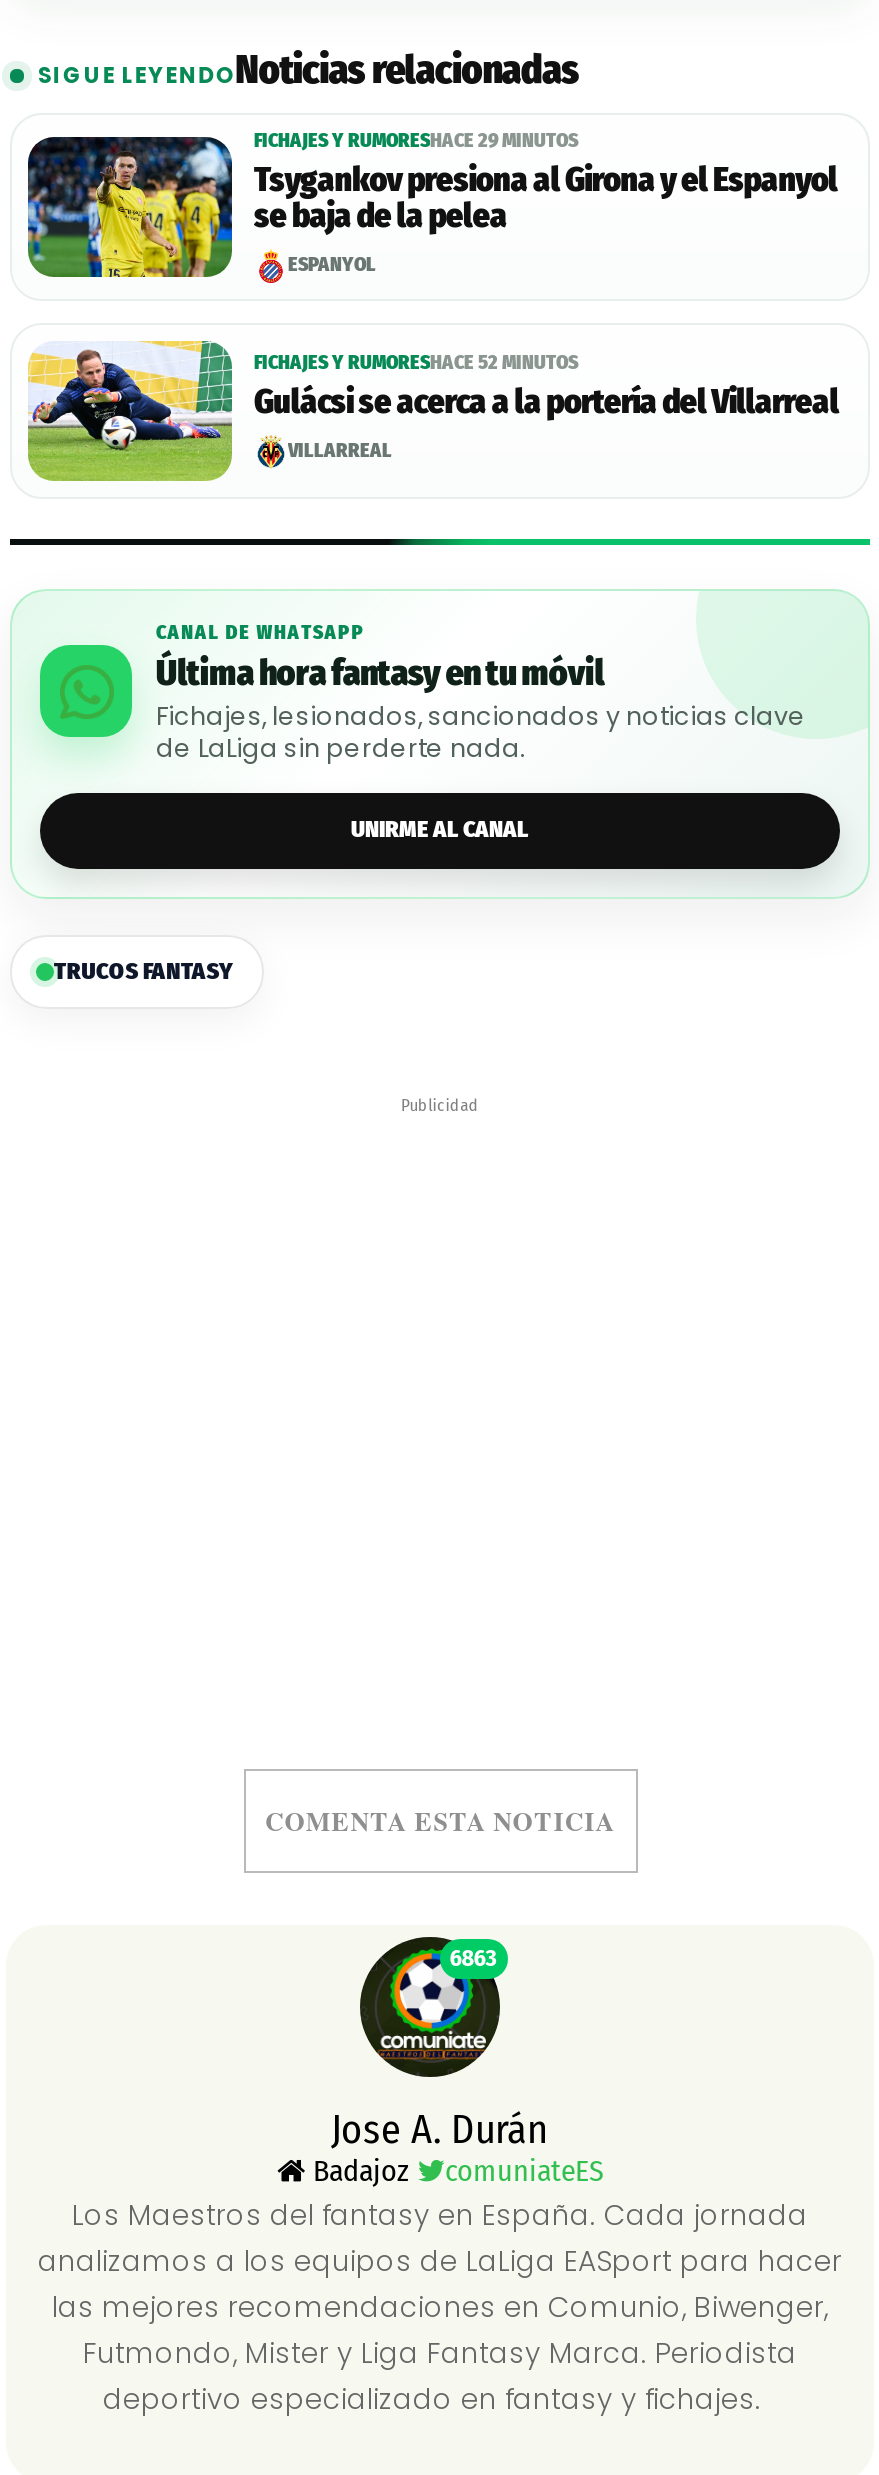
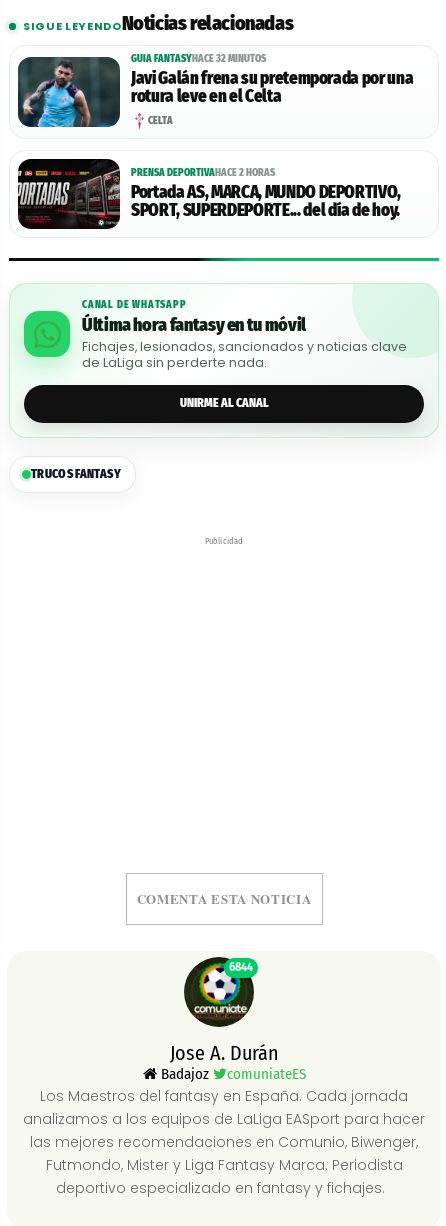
[26,128,837,279] [image] | FICHAJES Y RUMORESHACE 29 MINUTOS | Tsygankov presiona al Girona y el Espanyol | se baja de la pelea | ESPANYOL -> [17,52,413,128] [image] | GUIA FANTASYHACE 32 MINUTOS | Javi Galán frena su pretemporada por una | rotura leve en el Celta | CELTA
[26,339,839,483] [image] | FICHAJES Y RUMORESHACE 52 MINUTOS | Gulácsi se acerca a la portería del Villarreal | VILLARREAL -> [17,158,401,230] [image] | PRENSA DEPORTIVAHACE 2 HORAS | Portada AS, MARCA, MUNDO DEPORTIVO, | SPORT, SUPERDEPORTE... del día de hoy.
[450,1944,498,1972] 6863 -> [229,960,253,974] 6844

